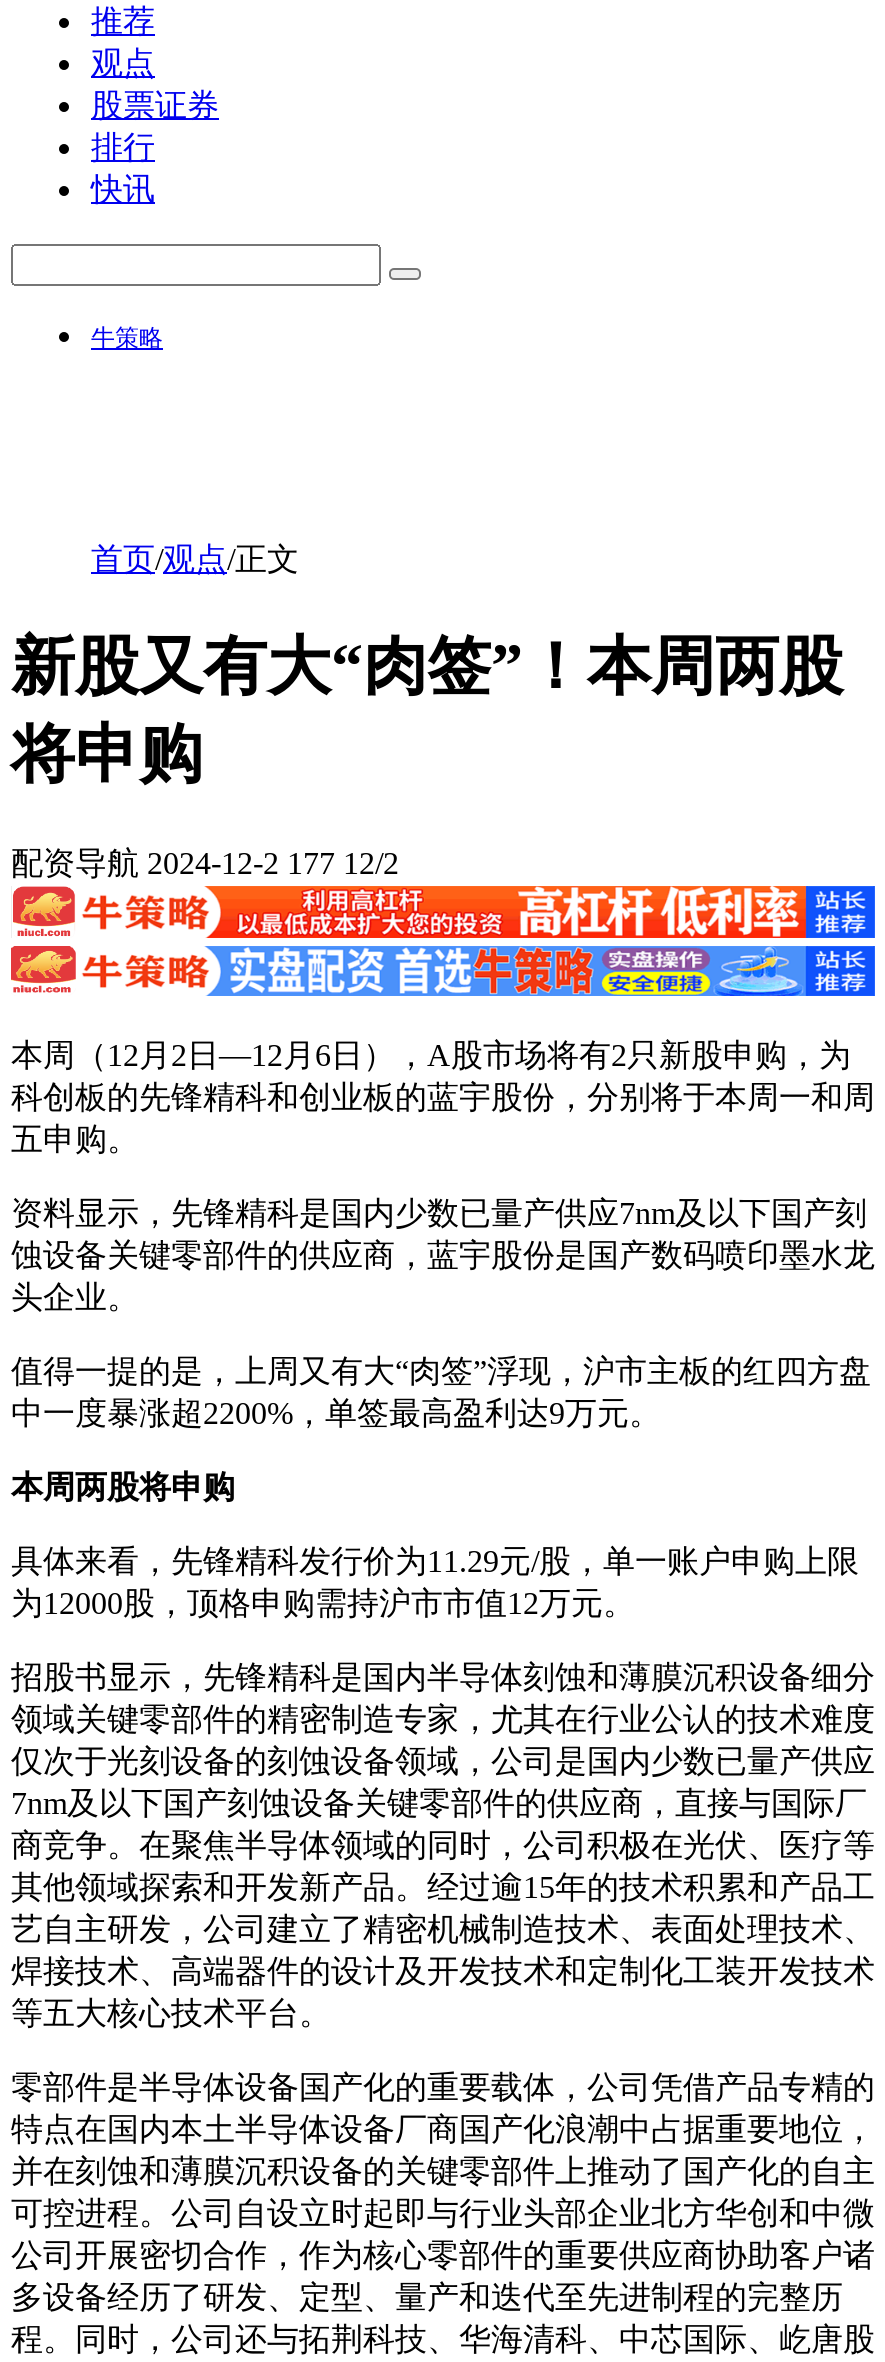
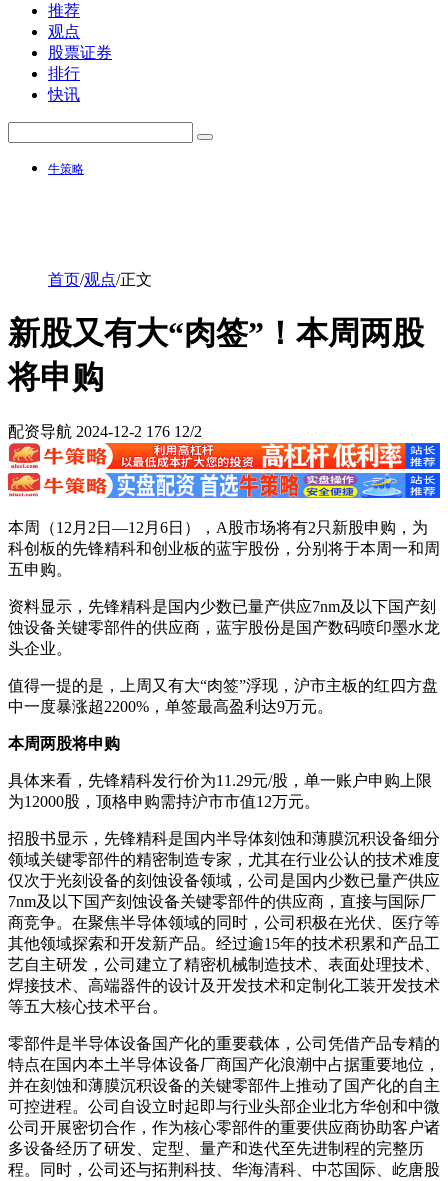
[11,846,399,880] 配资导航 2024-12-2 177 12/2 -> [8,423,202,440] 配资导航 2024-12-2 176 12/2

